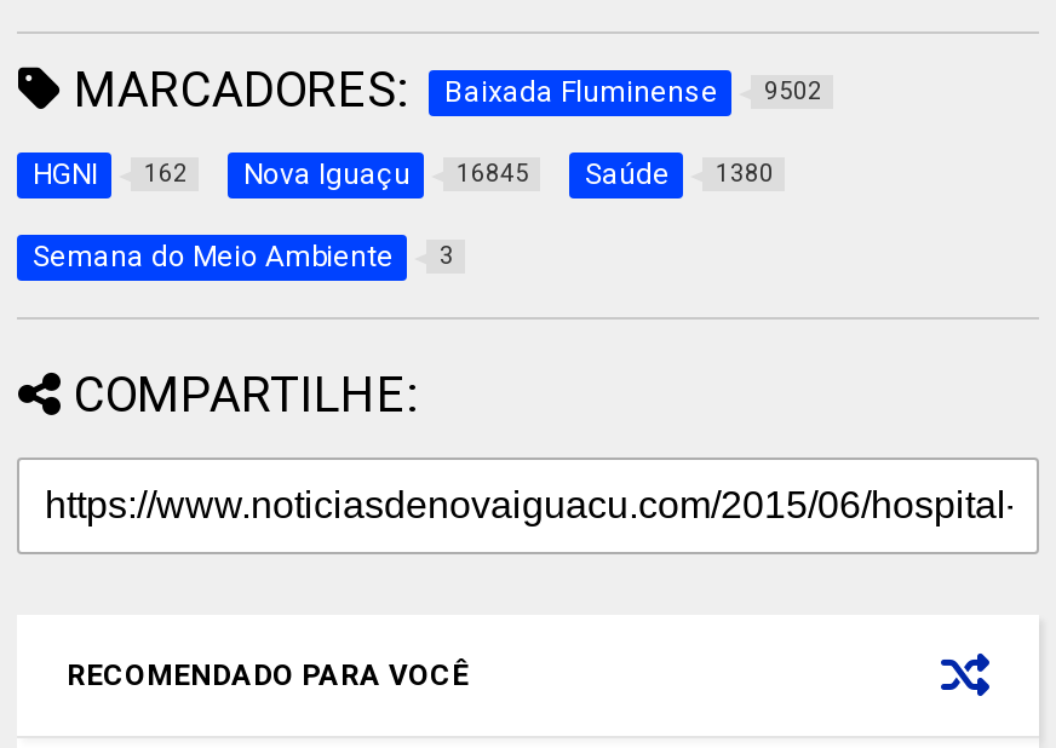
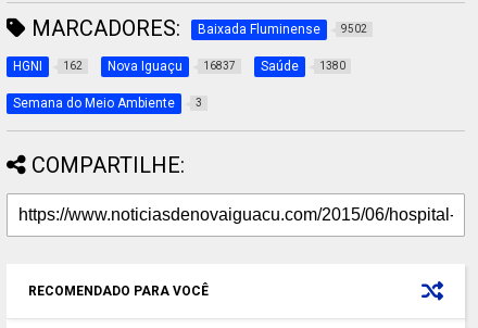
[243,157,529,191] Nova Iguaçu 16845 -> [108,59,236,74] Nova Iguaçu 16837

